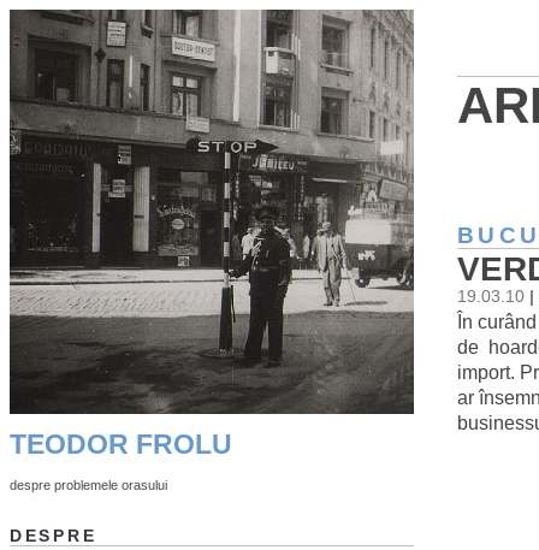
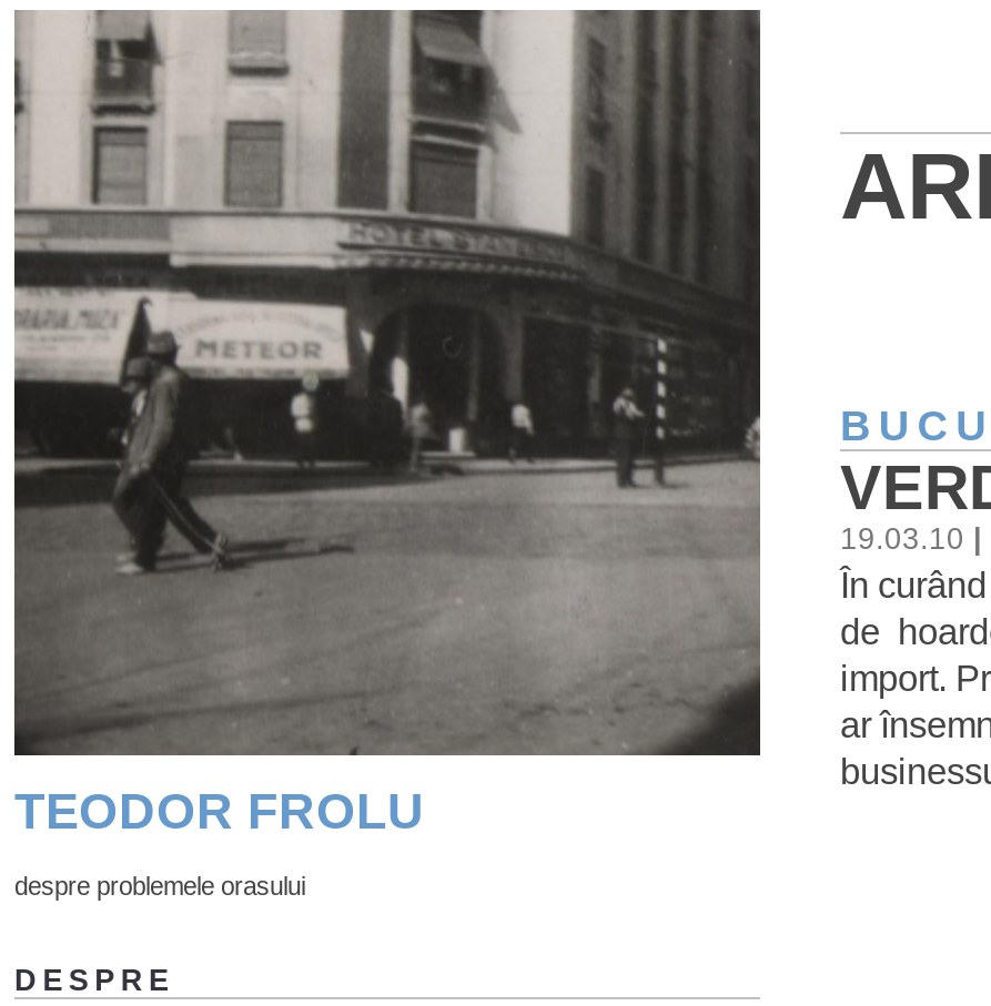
[10,8,414,413] [image] -> [12,10,760,755] [image]

